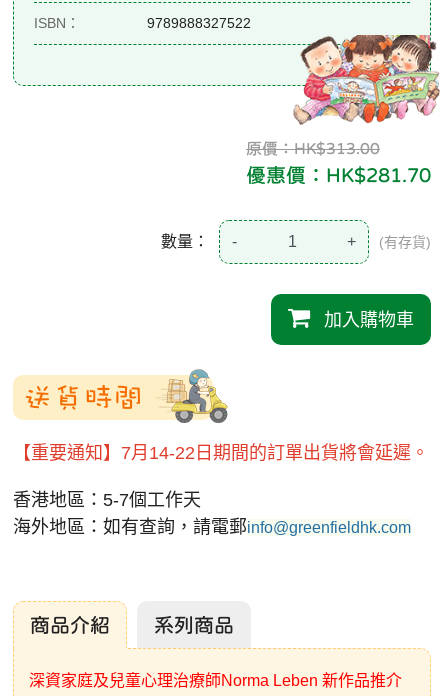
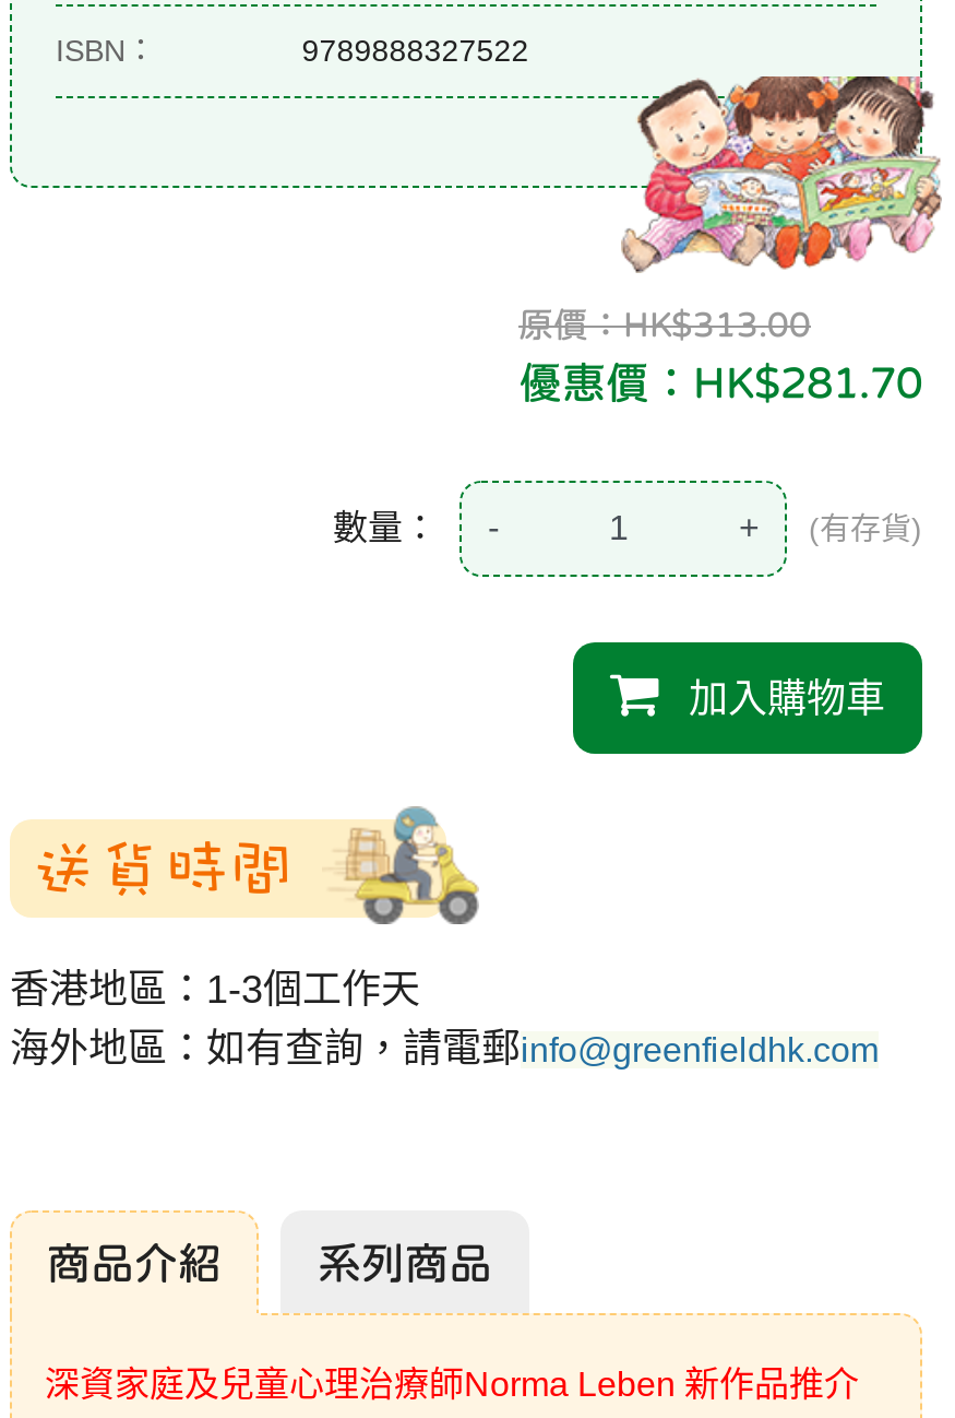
[13,443,429,510] 【重要通知】7月14-22日期間的訂單出貨將會延遲。 | 香港地區：5-7個工作天 -> [10,968,420,1012] 香港地區：1-3個工作天

